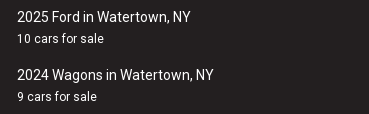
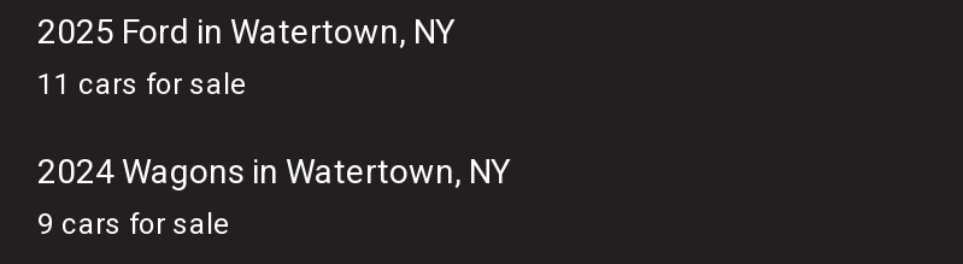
[17,32,104,46] 10 cars for sale -> [37,68,247,101] 11 cars for sale

